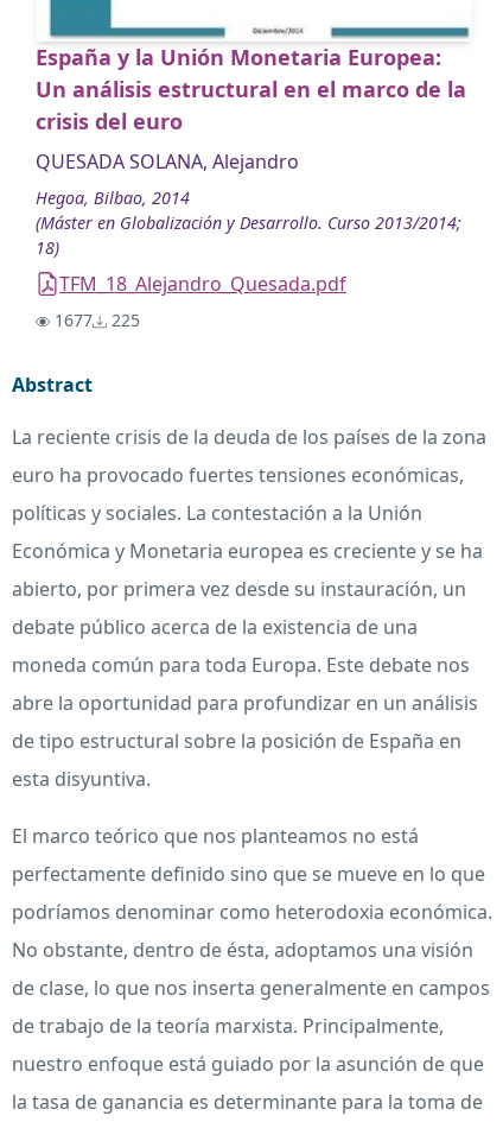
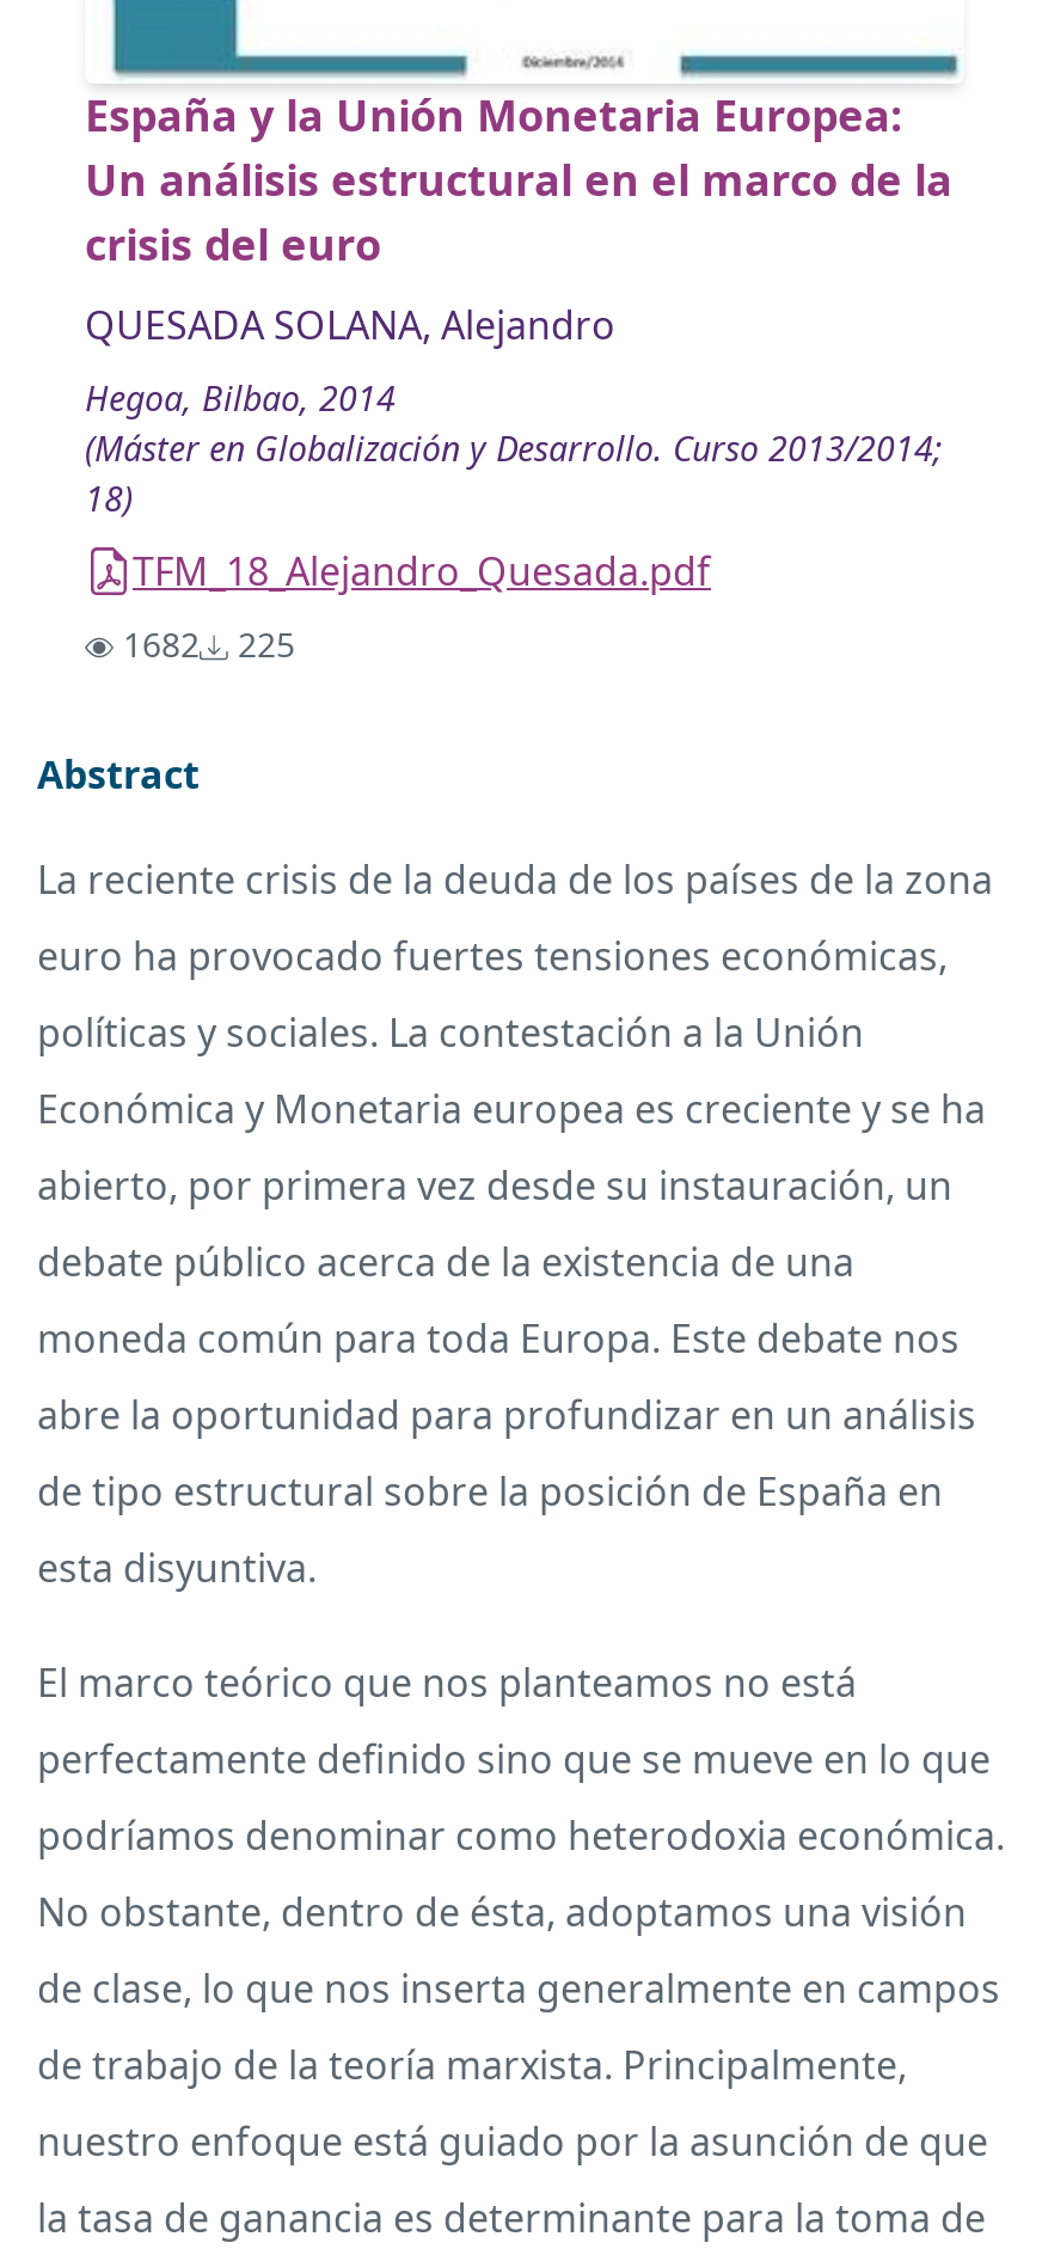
[50,308,140,331] 1677 225 -> [114,621,295,666] 1682 225

